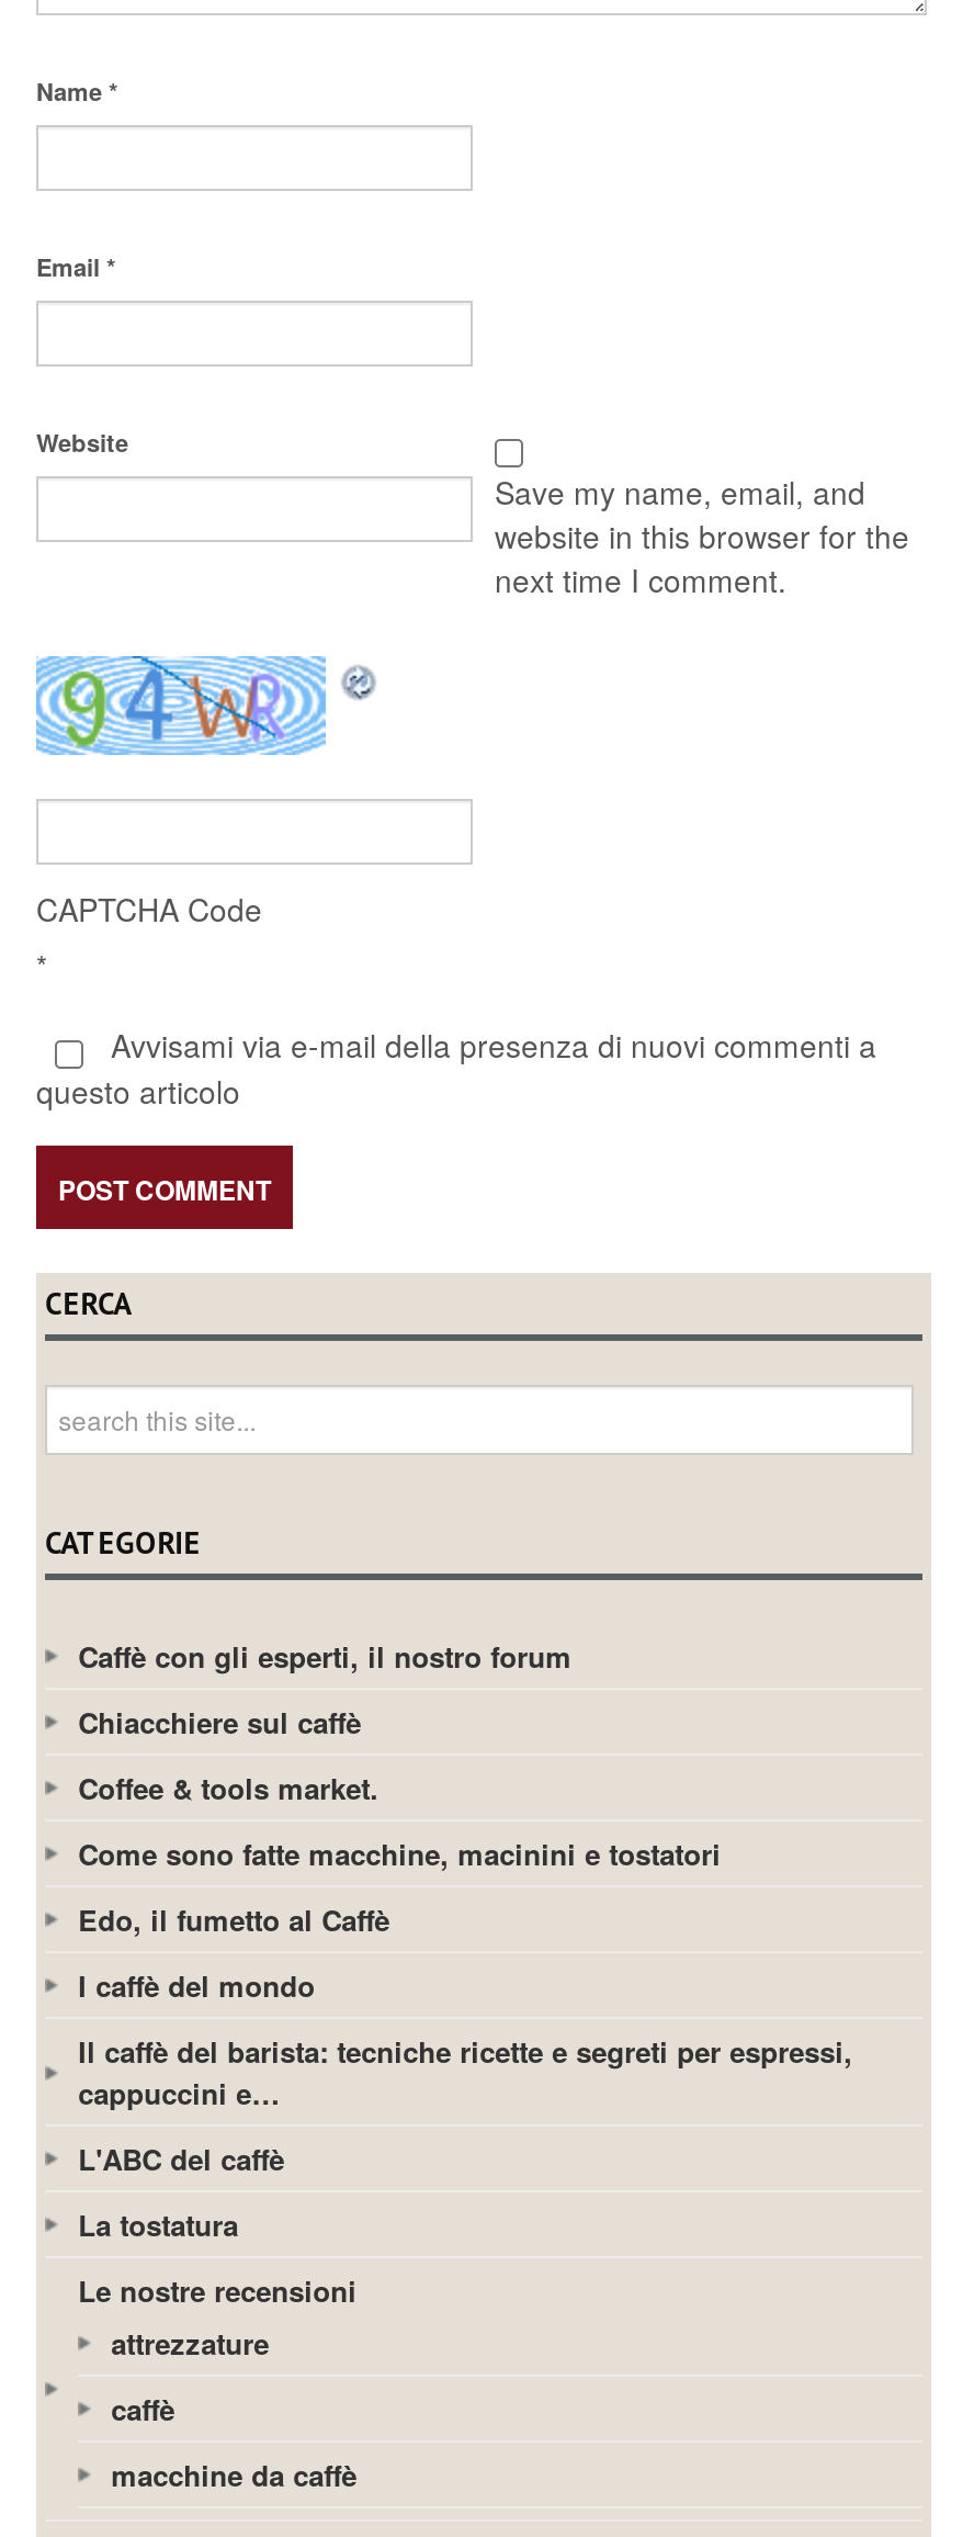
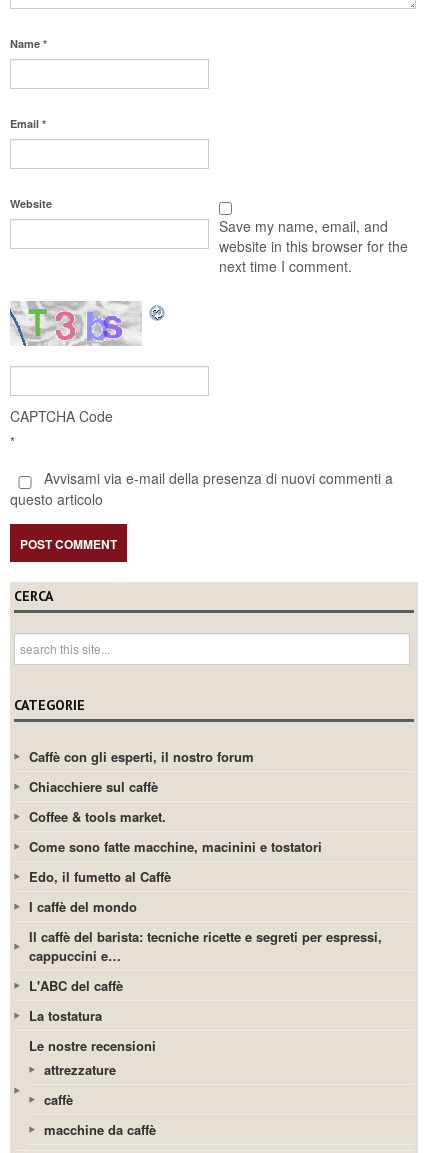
[34,654,328,757] [image] -> [9,300,142,347] [image]

